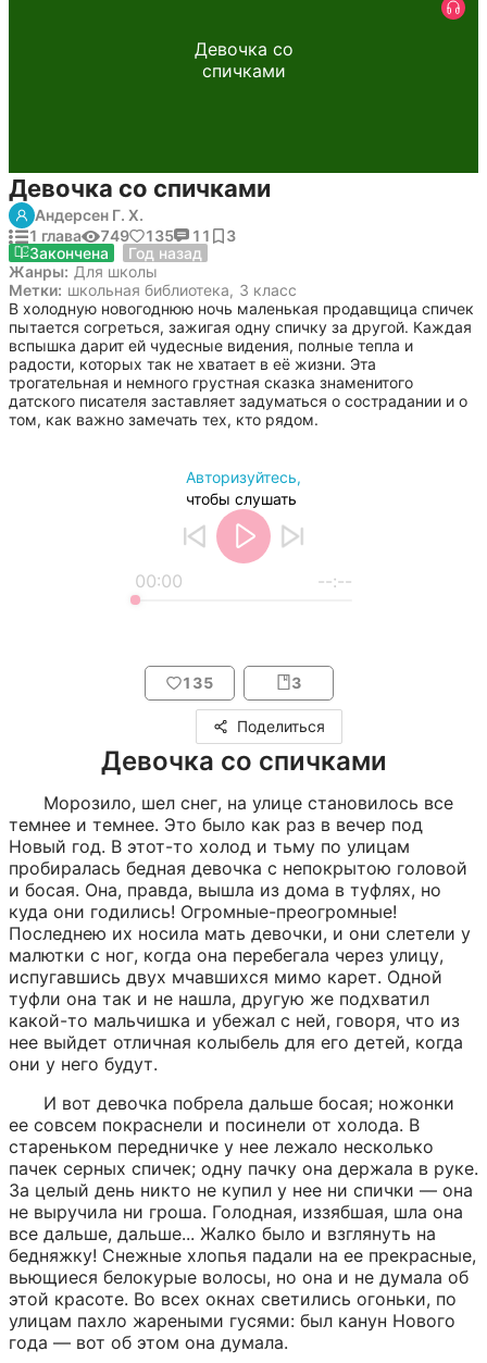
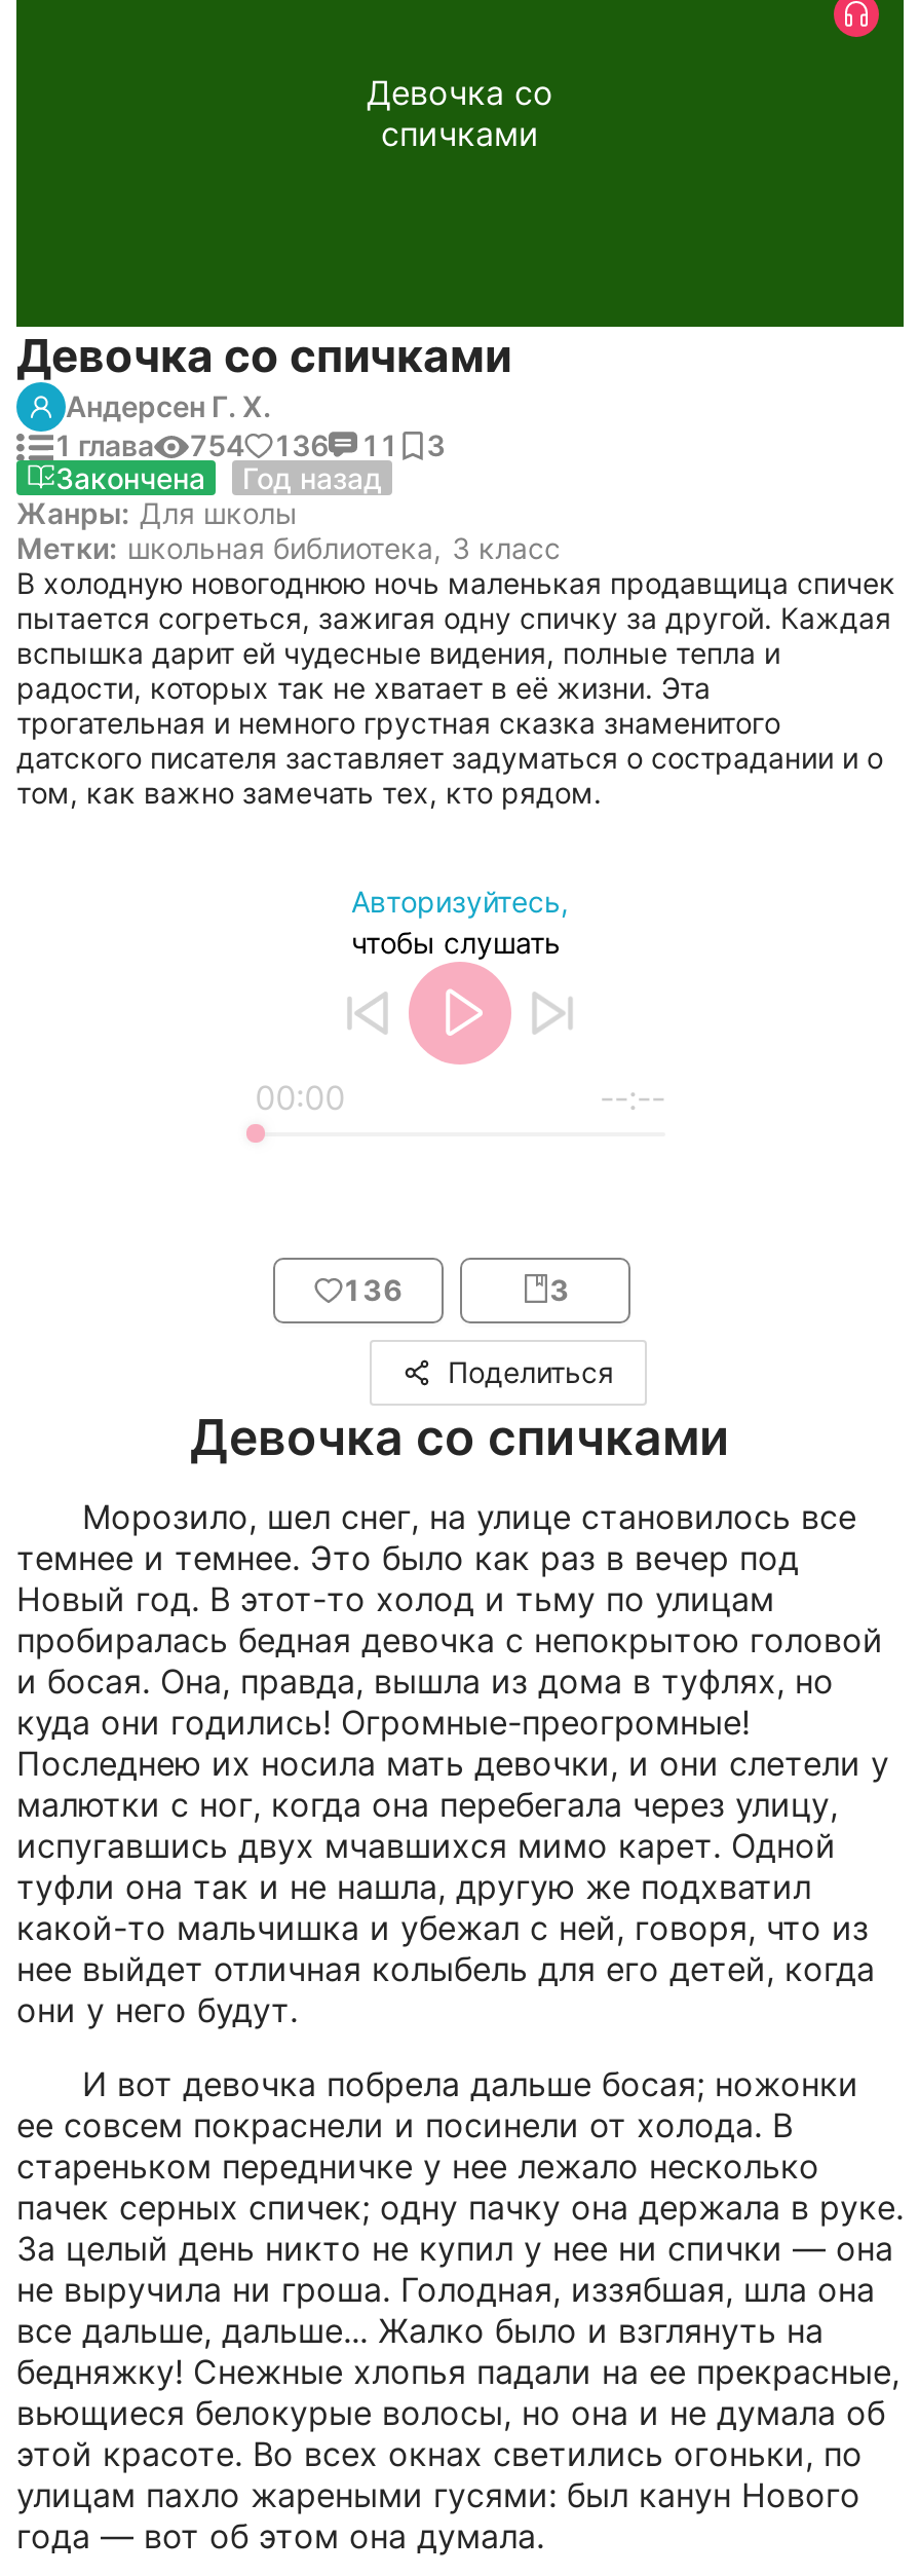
[100,226,129,245] 749 -> [189,427,244,462] 754
[145,226,174,245] 135 -> [273,427,329,462] 136
[181,673,214,692] 135 -> [342,1272,404,1307] 136

